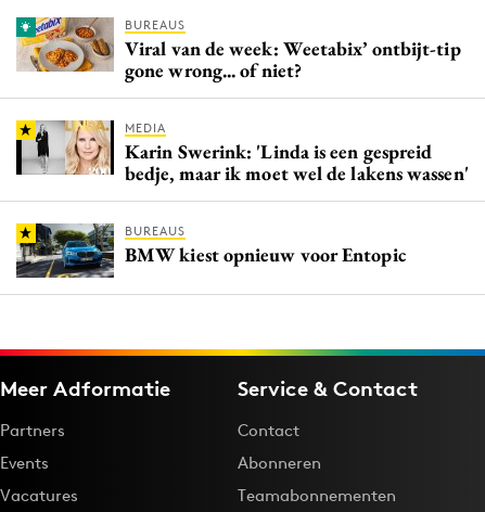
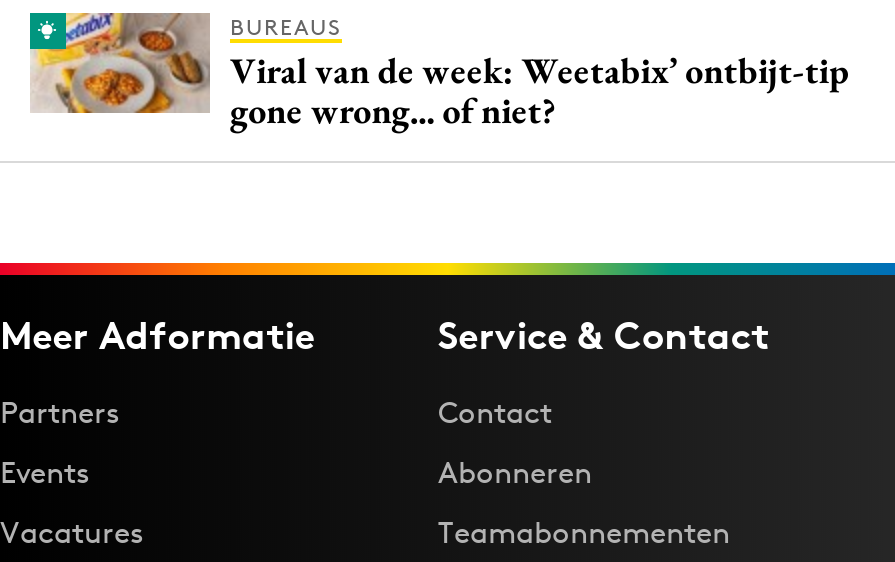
[15,119,468,267] [image] | MEDIA | Karin Swerink: 'Linda is een gespreid | bedje, maar ik moet wel de lakens wassen' | BUREAUS | BMW kiest opnieuw voor Entopic -> none
[15,214,115,279] [image] -> none

